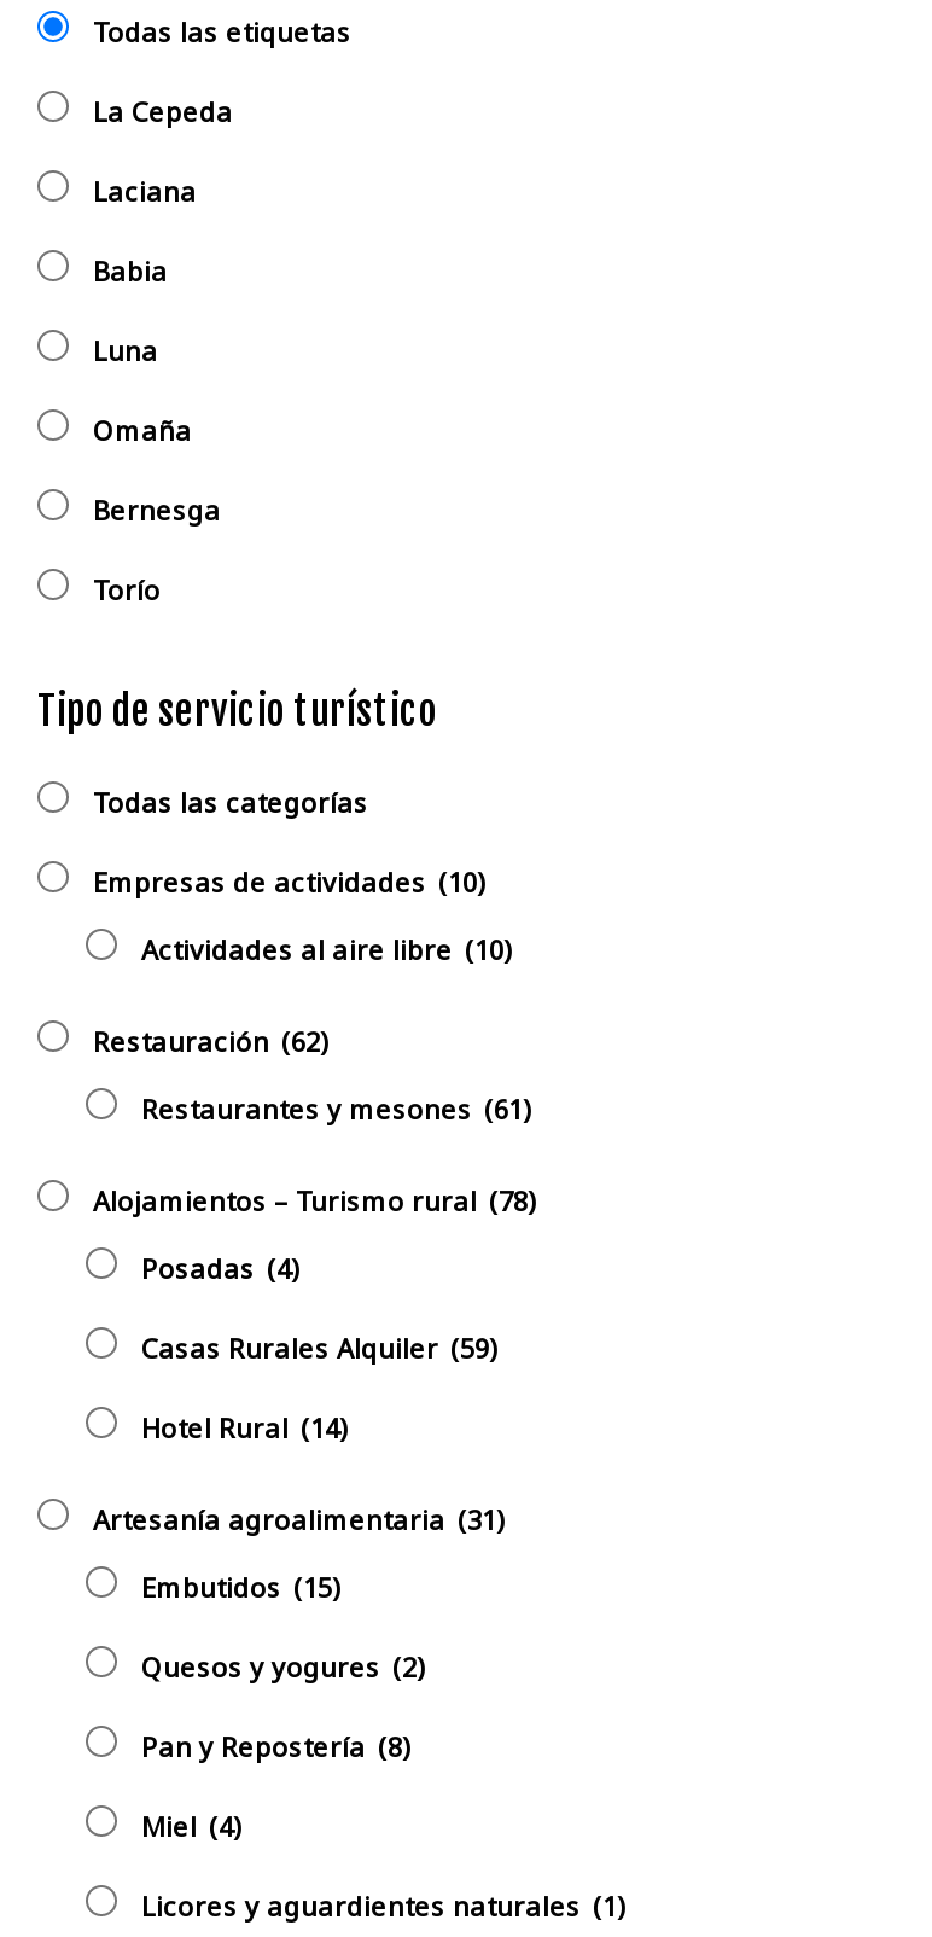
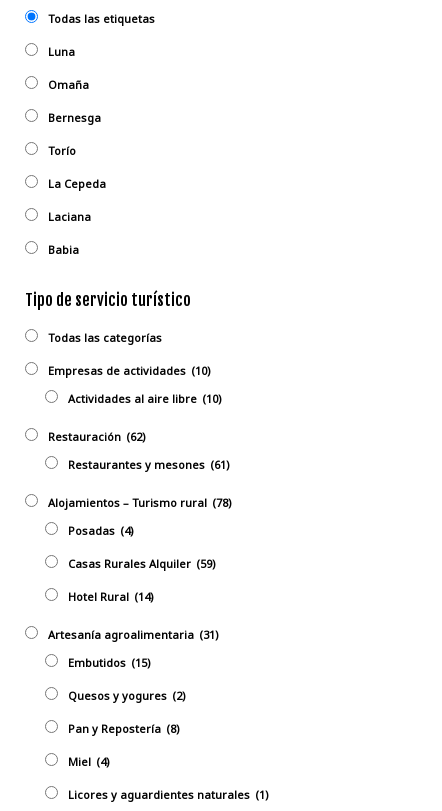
moved [93,93,233,288] -> [48,176,106,257]: La Cepeda | Laciana | Babia
moved [93,332,221,607] -> [48,44,101,158]: Luna | Omaña | Bernesga | Torío

